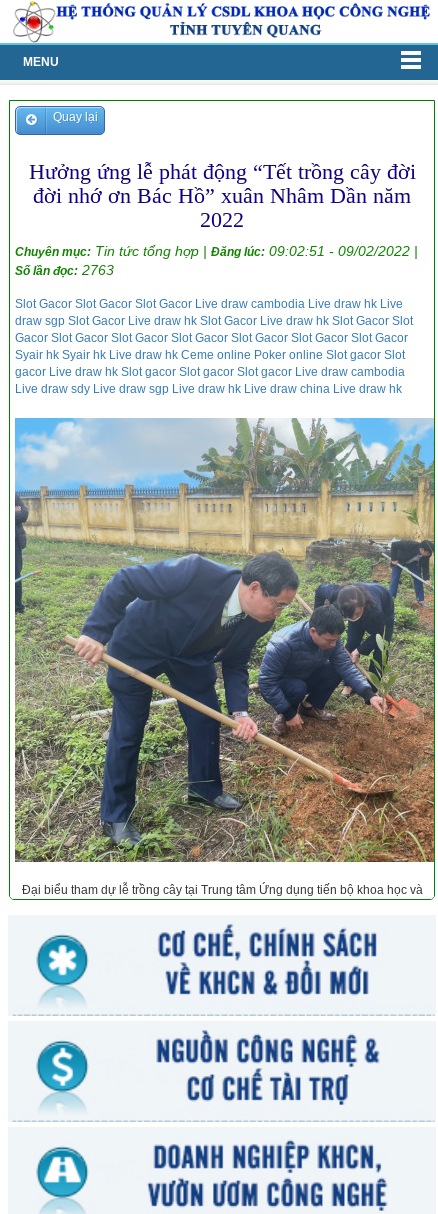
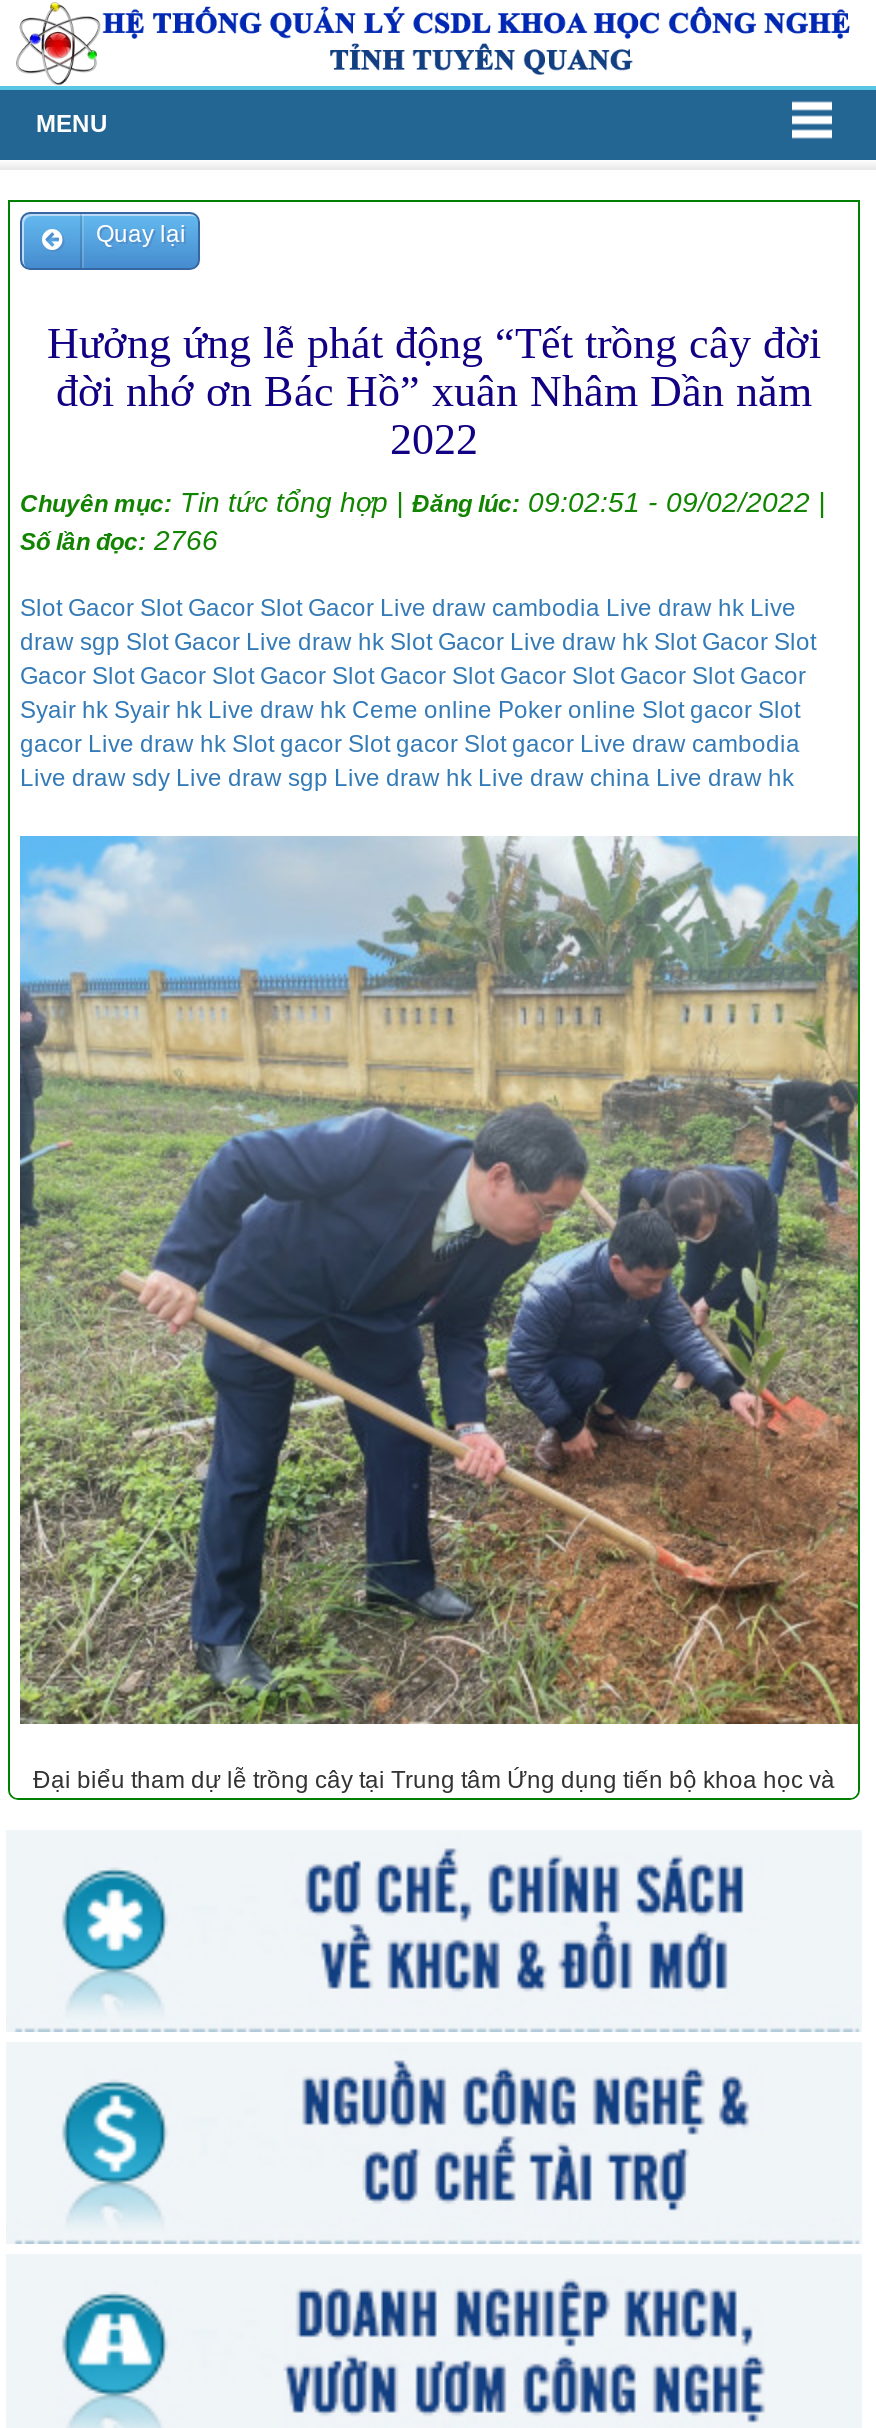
[15,262,114,278] Số lần đọc: 2763 -> [20,525,218,557] Số lần đọc: 2766

